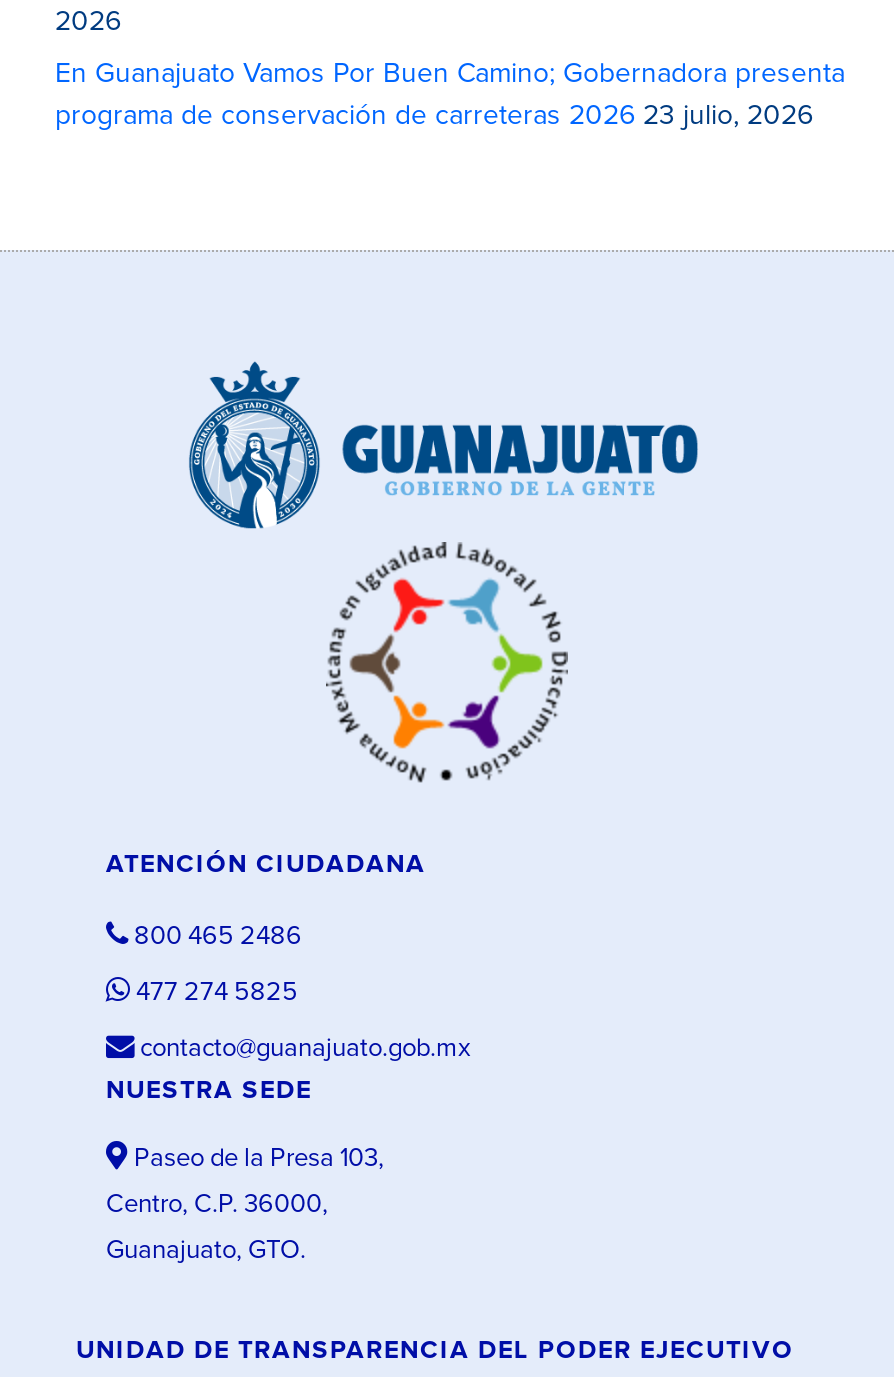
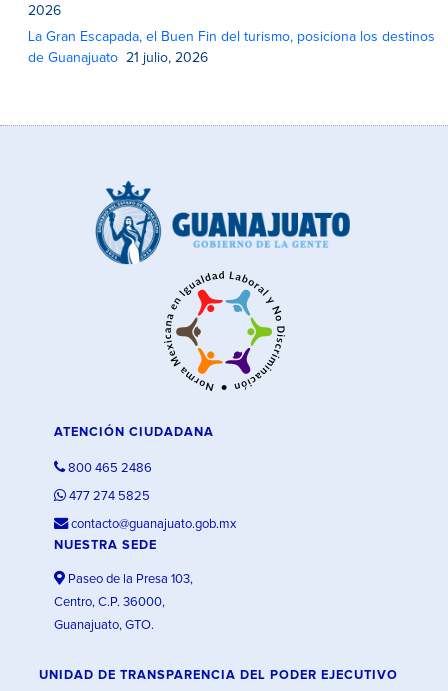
[55,60,845,88] En Guanajuato Vamos Por Buen Camino; Gobernadora presenta -> [28,30,435,44] La Gran Escapada, el Buen Fin del turismo, posiciona los destinos
[55,102,813,130] programa de conservación de carreteras 2026 23 julio, 2026 -> [28,51,208,65] de Guanajuato 21 julio, 2026

